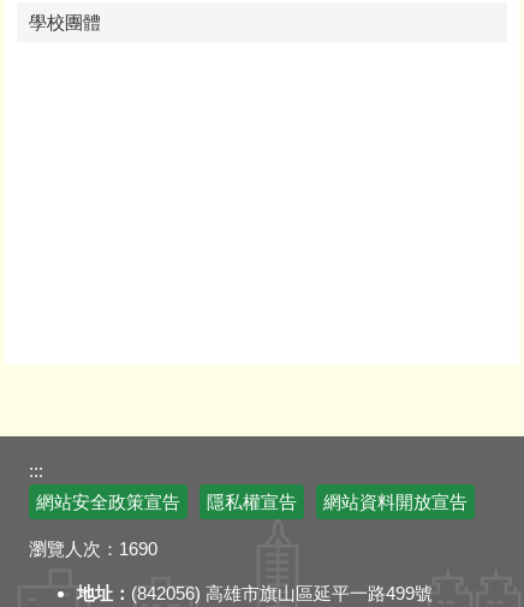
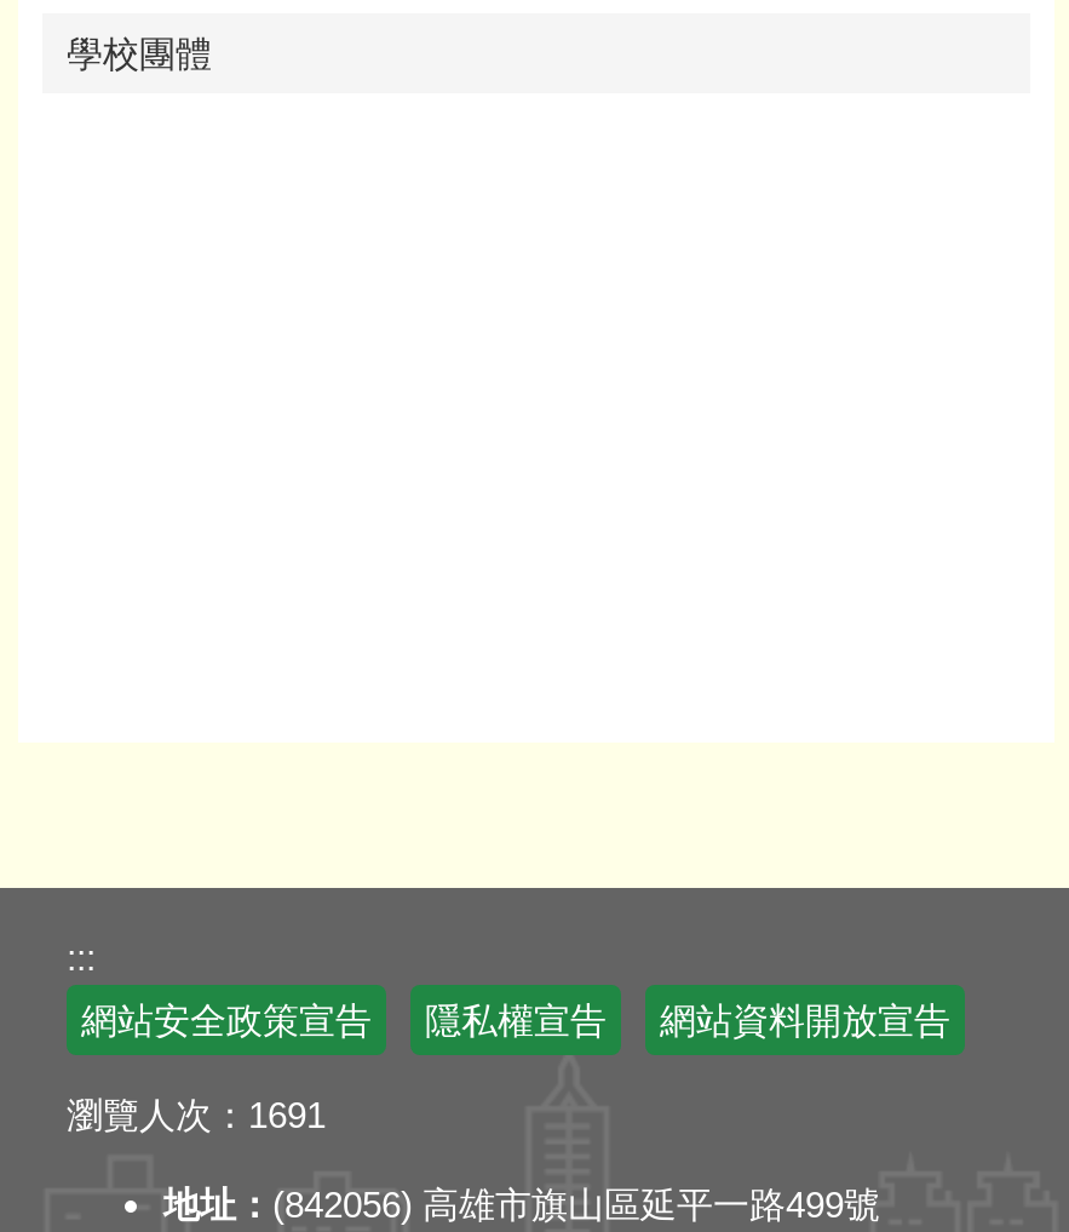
[29,538,157,559] 瀏覽人次：1690 -> [67,1094,326,1135] 瀏覽人次：1691

